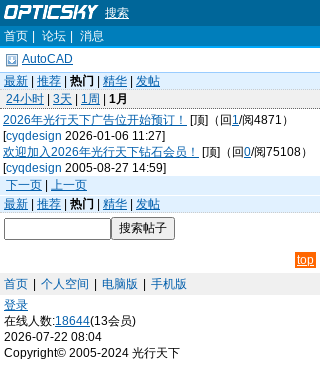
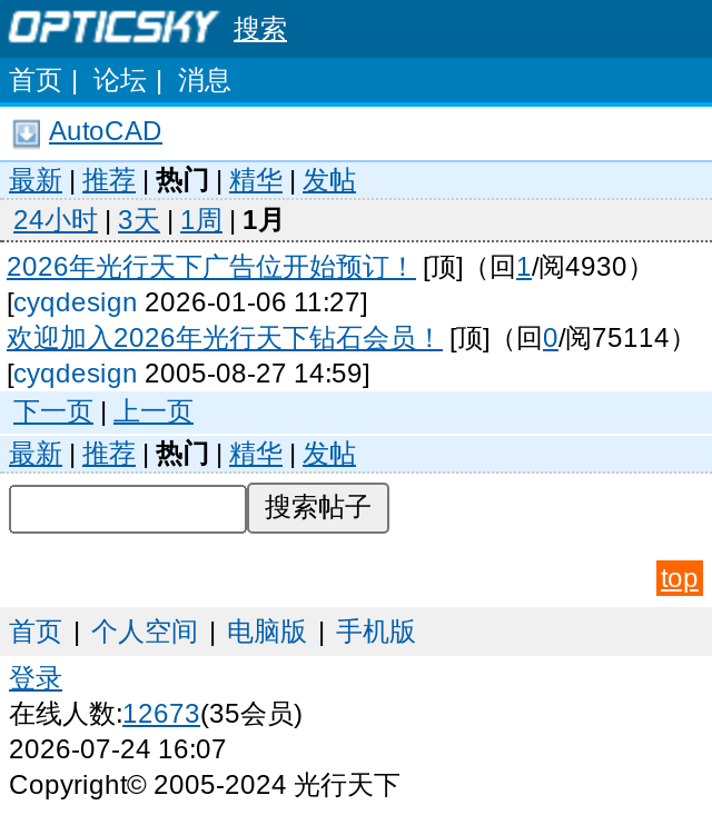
[3,113,294,127] 2026年光行天下广告位开始预订！[顶]（回1/阅4871） -> [7,251,654,282] 2026年光行天下广告位开始预订！[顶]（回1/阅4930）
[3,145,313,159] 欢迎加入2026年光行天下钻石会员！[顶]（回0/阅75108） -> [7,322,696,354] 欢迎加入2026年光行天下钻石会员！[顶]（回0/阅75114）
[4,314,136,328] 在线人数:18644(13会员) -> [9,698,303,729] 在线人数:12673(35会员)
[4,330,102,344] 2026-07-22 08:04 -> [9,734,227,765] 2026-07-24 16:07

